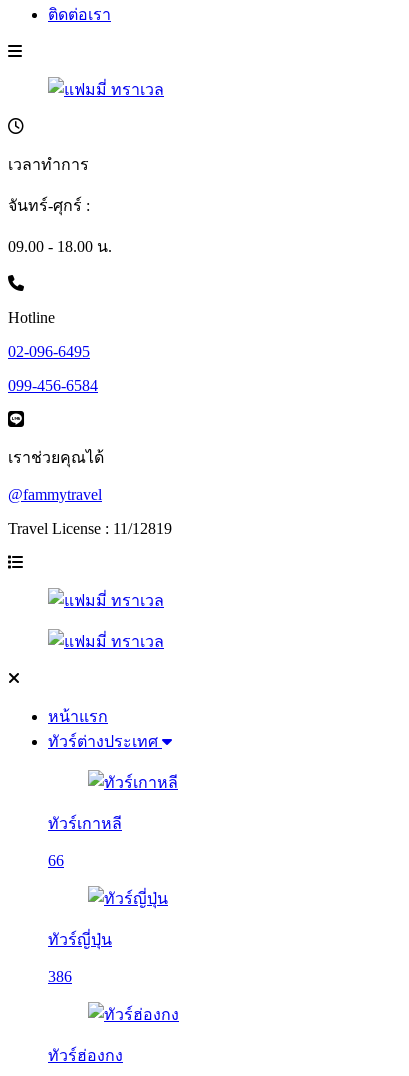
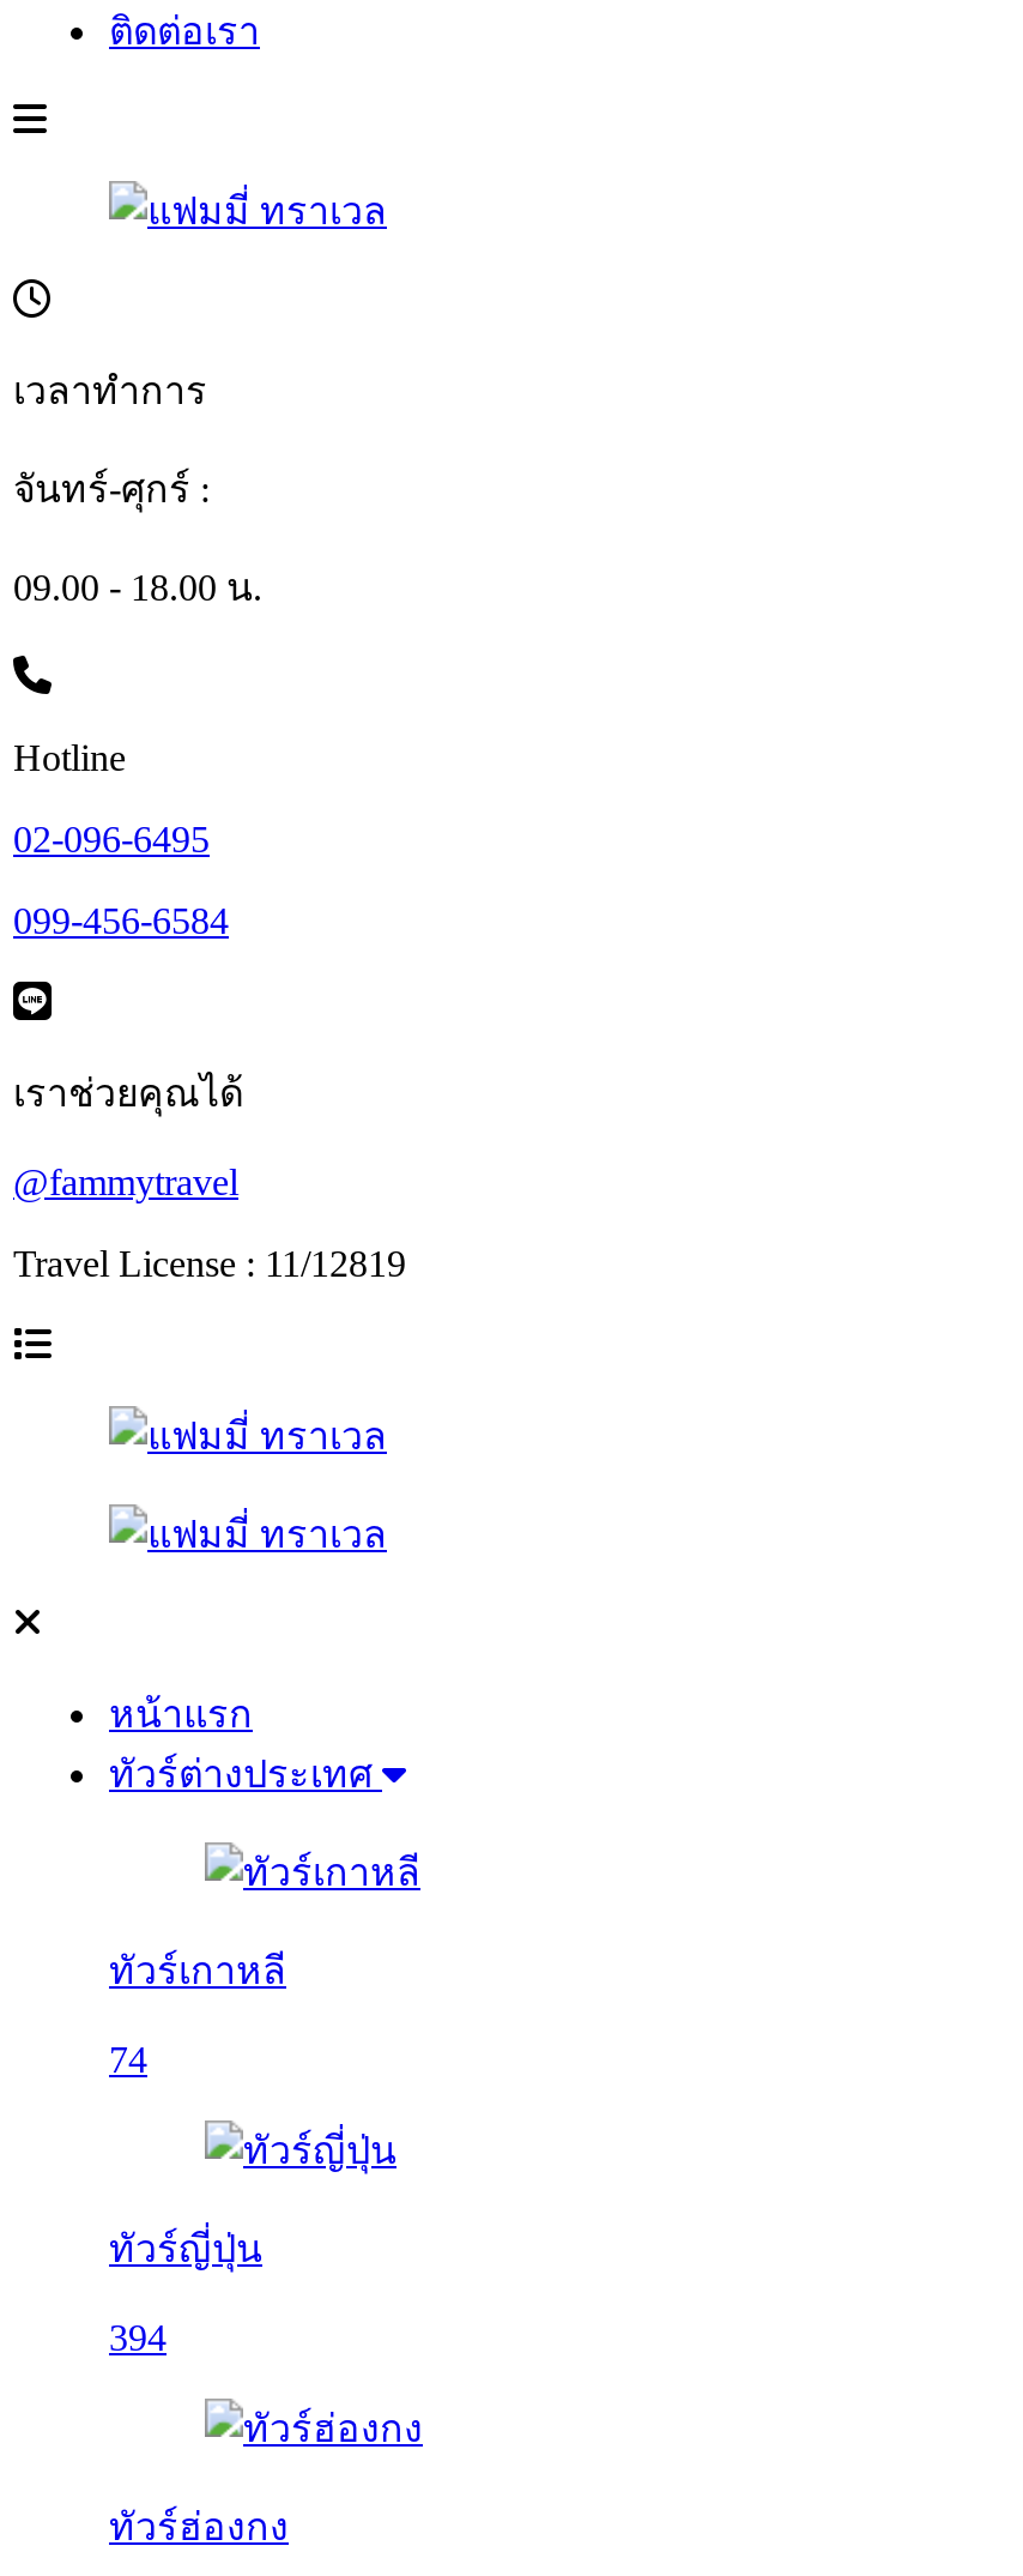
[48,852,64,869] 66 -> [109,2039,147,2080] 74
[48,968,72,985] 386 -> [109,2317,167,2358] 394

